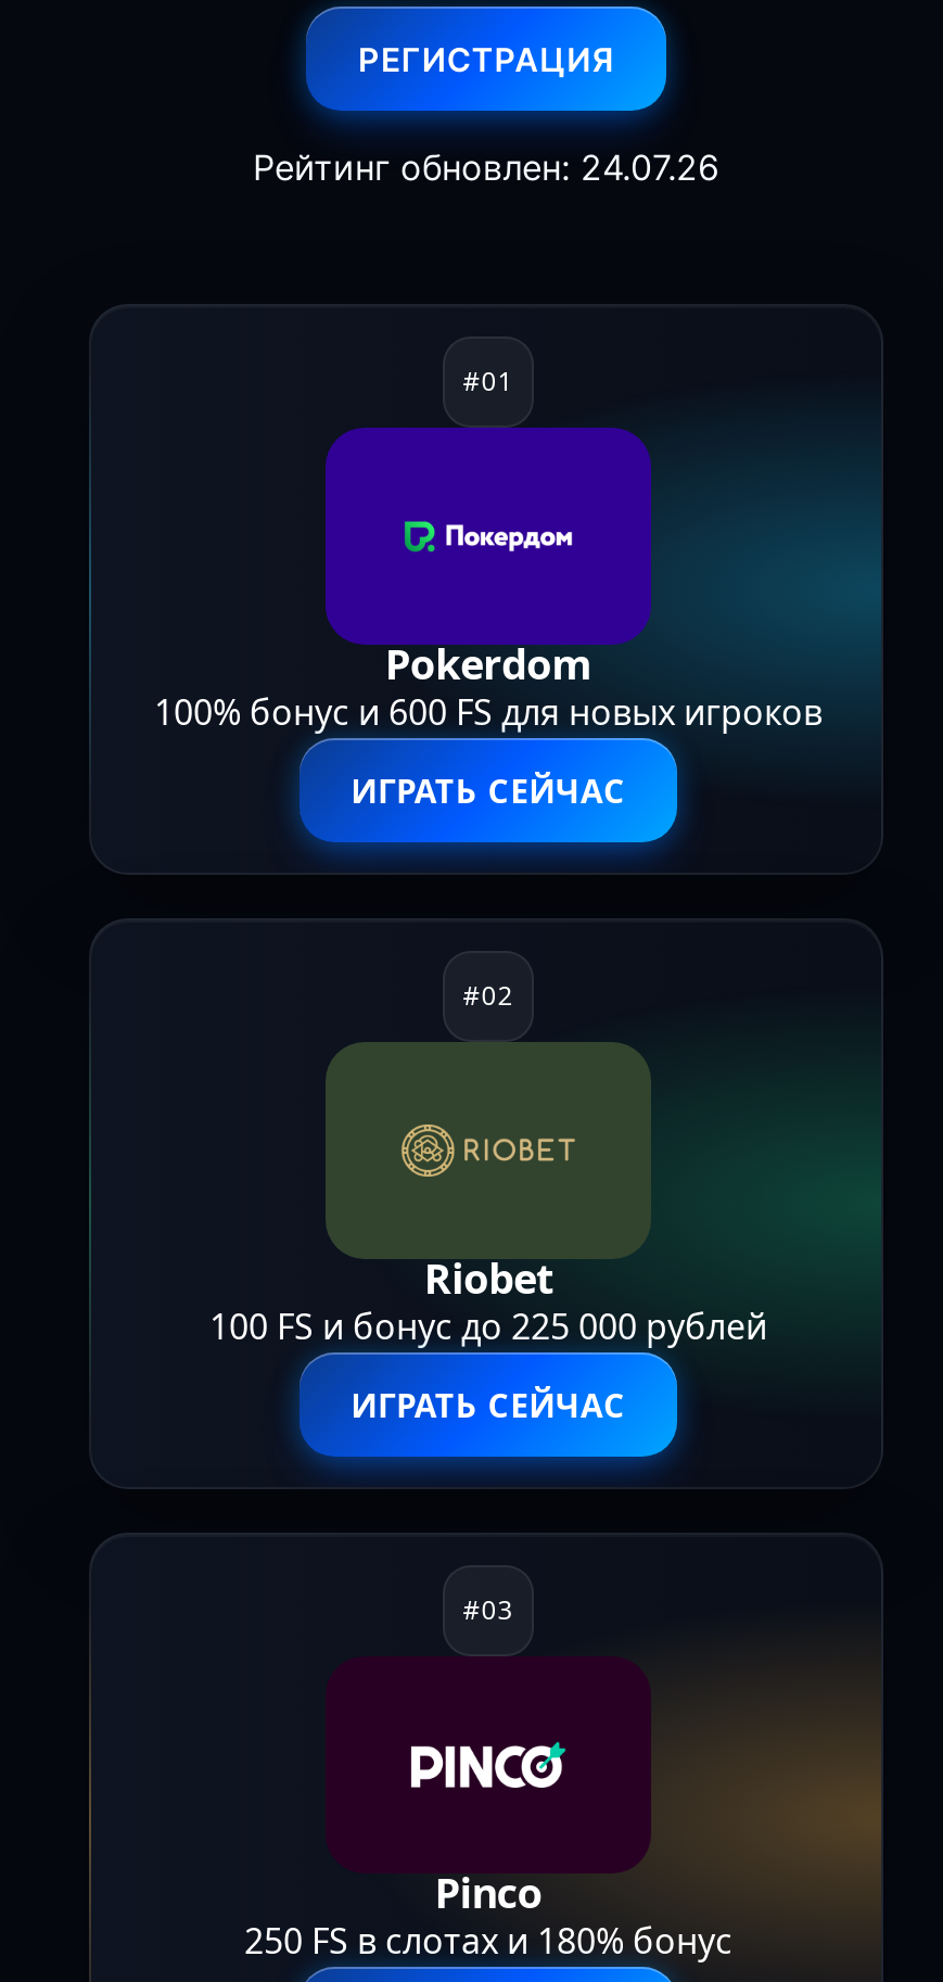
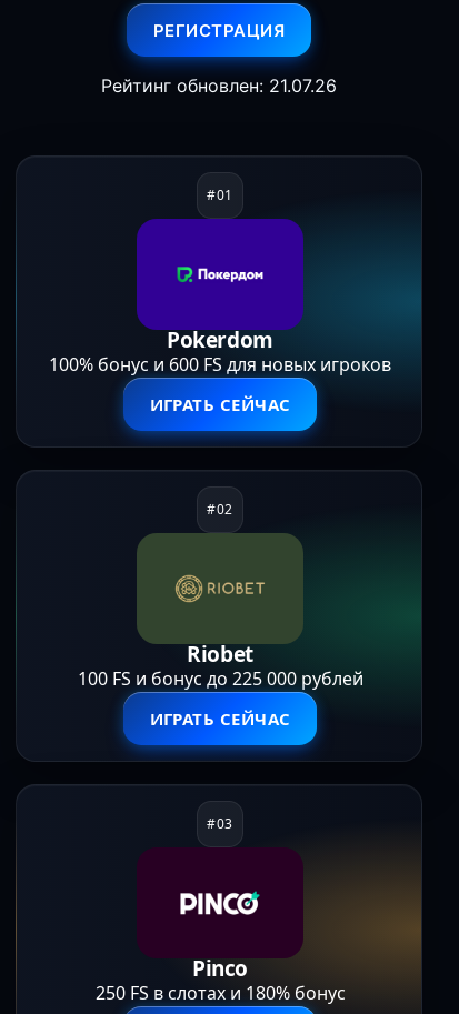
[253,145,719,189] Рейтинг обновлен: 24.07.26 -> [101,74,337,97] Рейтинг обновлен: 21.07.26

